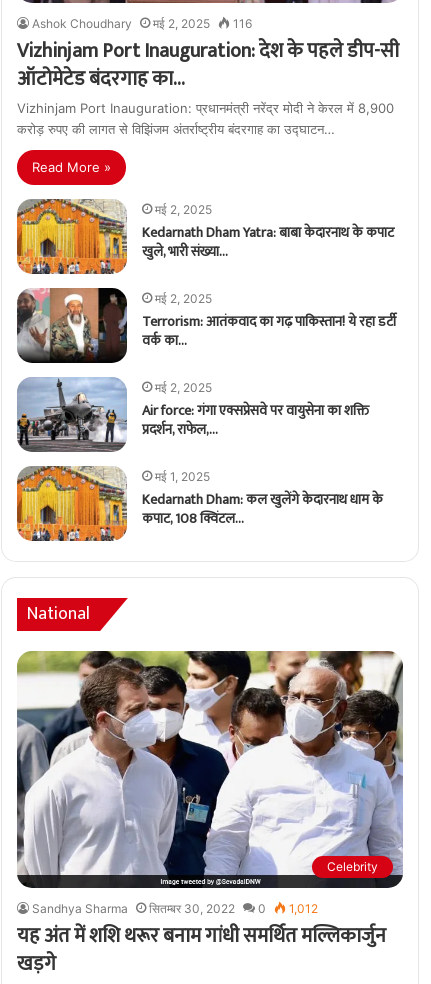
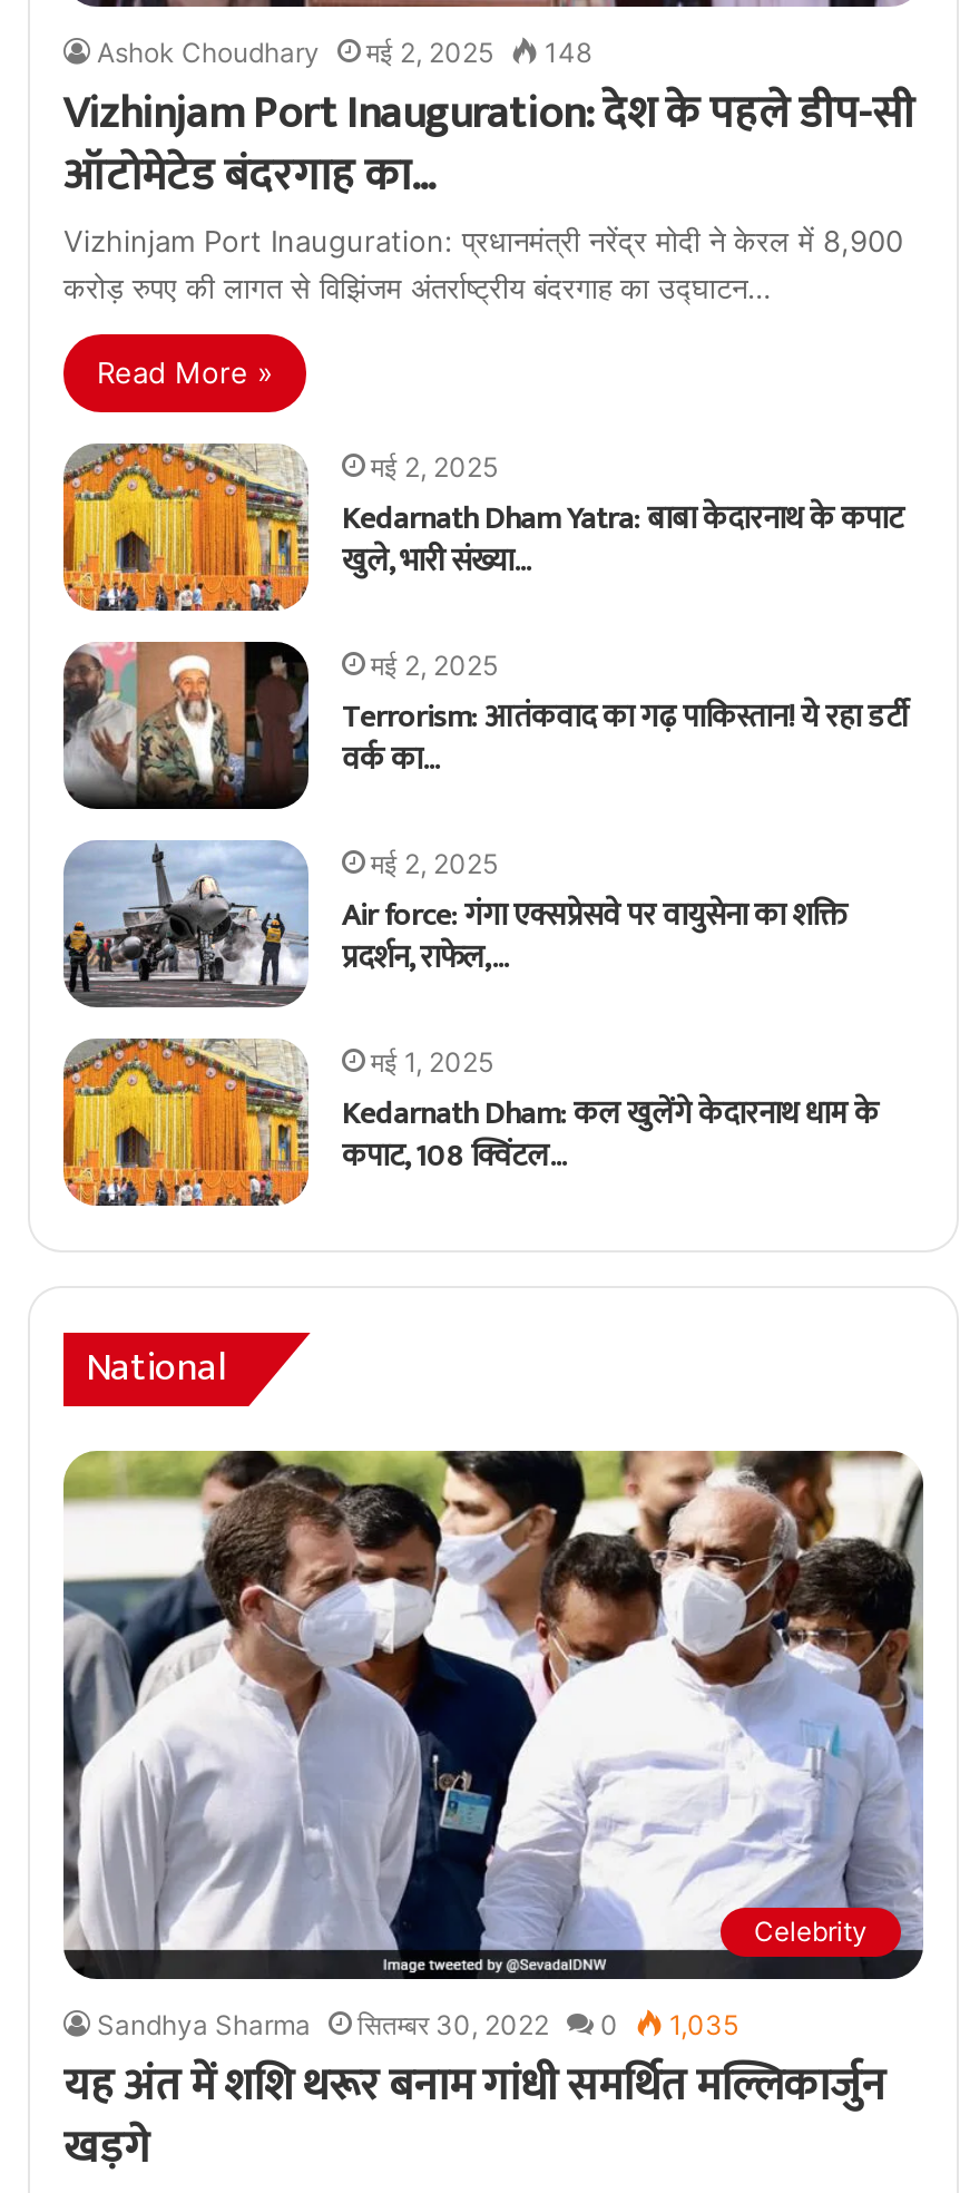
[32,16,252,31] Ashok Choudhary मई 2, 2025 116 -> [97,35,591,68] Ashok Choudhary मई 2, 2025 148
[32,901,318,916] Sandhya Sharma सितम्बर 30, 2022 0 1,012 -> [97,2008,738,2042] Sandhya Sharma सितम्बर 30, 2022 0 1,035

